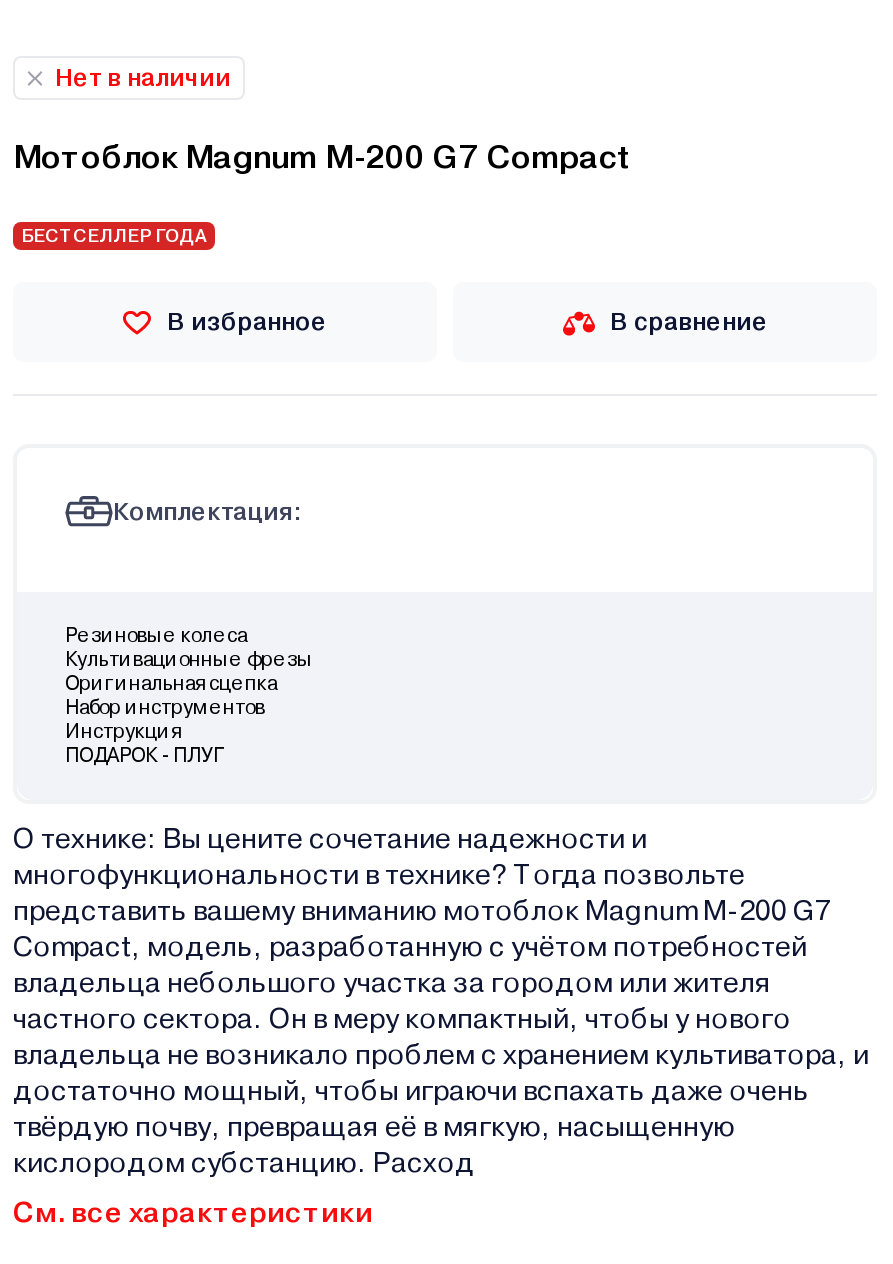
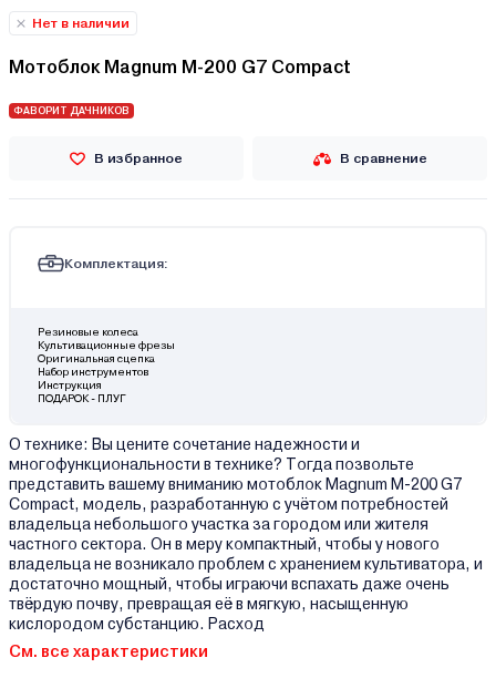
[21,226,207,246] БЕСТСЕЛЛЕР ГОДА -> [13,105,130,116] ФАВОРИТ ДАЧНИКОВ

